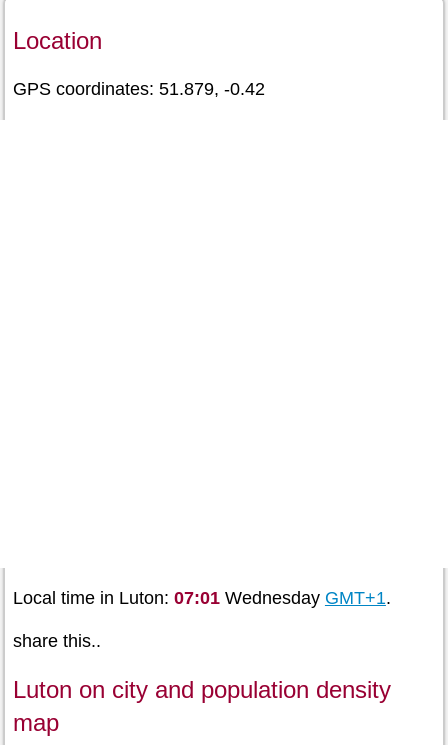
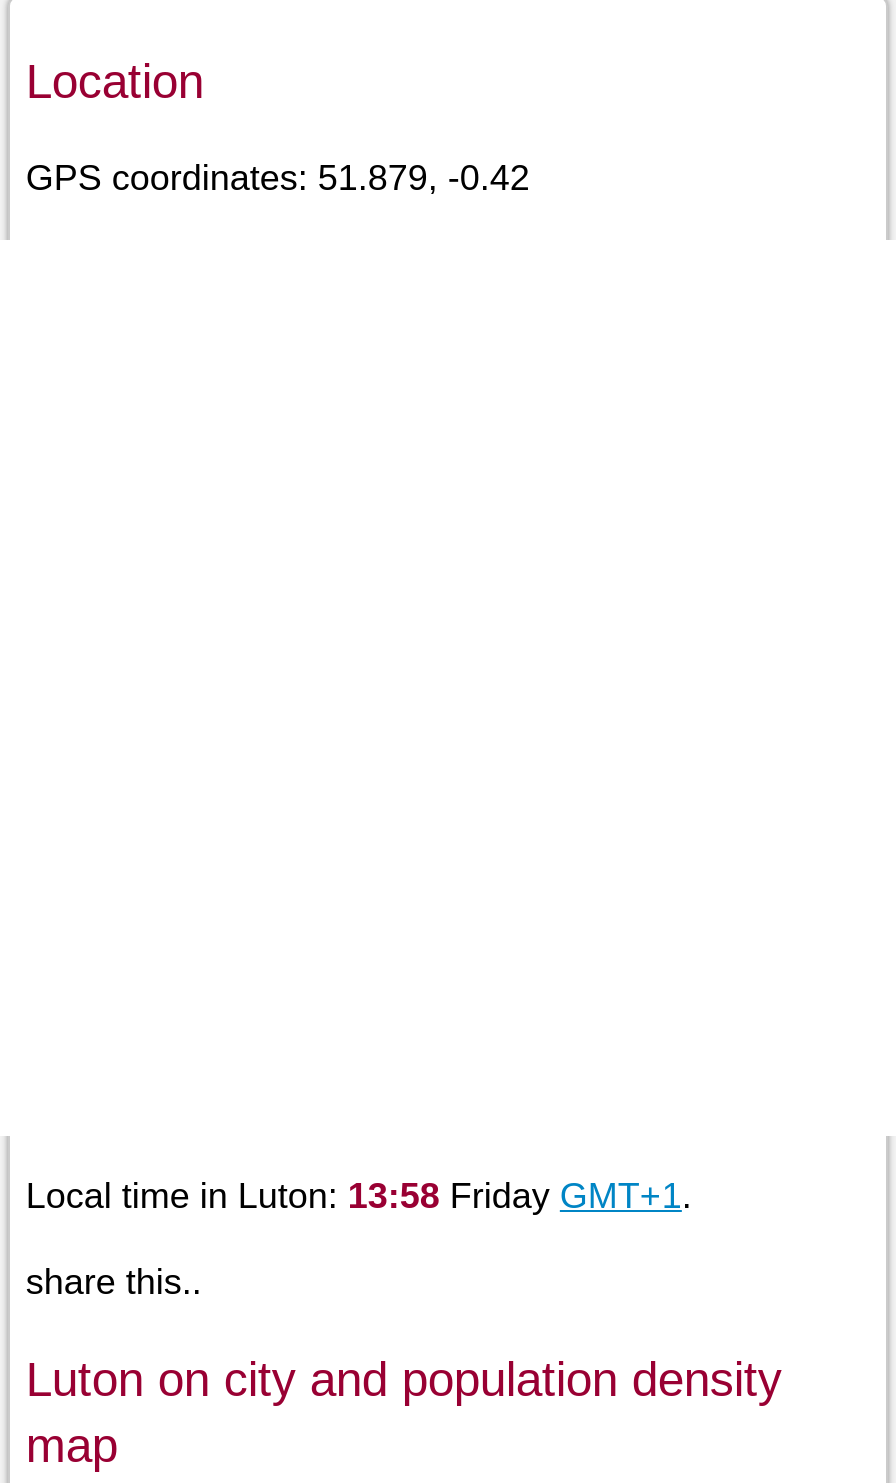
[13,587,391,607] Local time in Luton: 07:01 Wednesday GMT+1. -> [26,1175,692,1215] Local time in Luton: 13:58 Friday GMT+1.

